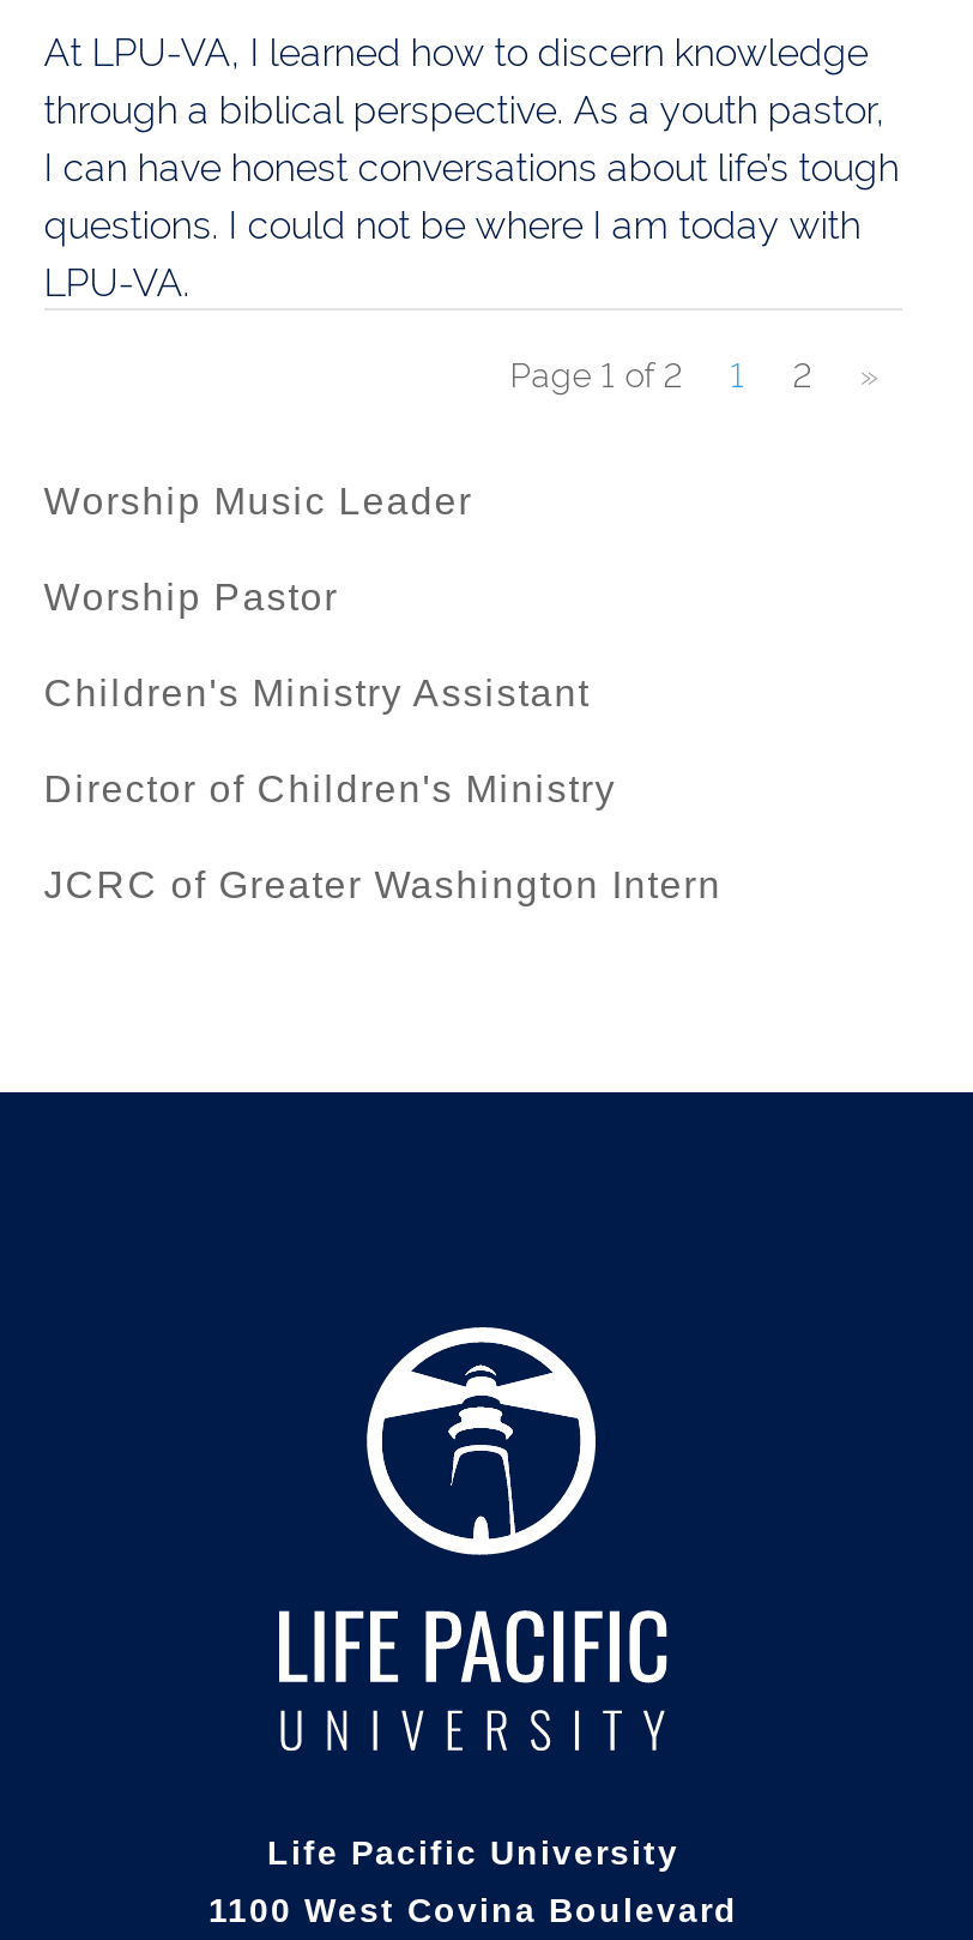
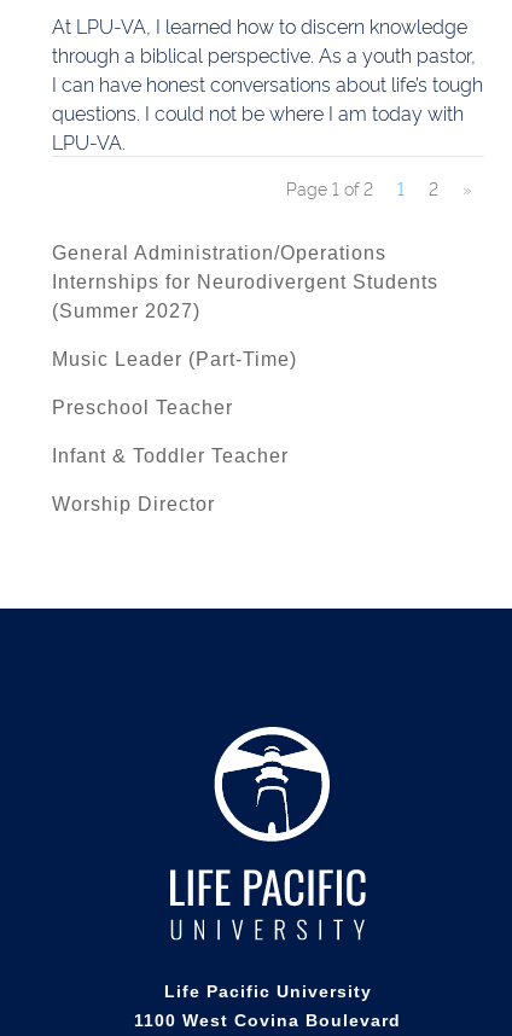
[44,482,473,523] Worship Music Leader -> [52,243,438,322] General Administration/Operations | Internships for Neurodivergent Students | (Summer 2027)
[44,578,339,618] Worship Pastor -> [52,349,297,370] Music Leader (Part-Time)
[44,674,590,714] Children's Ministry Assistant -> [52,398,233,418] Preschool Teacher
[44,770,617,810] Director of Children's Ministry -> [52,446,288,467] Infant & Toddler Teacher
[44,865,722,906] JCRC of Greater Washington Intern -> [52,494,215,515] Worship Director

